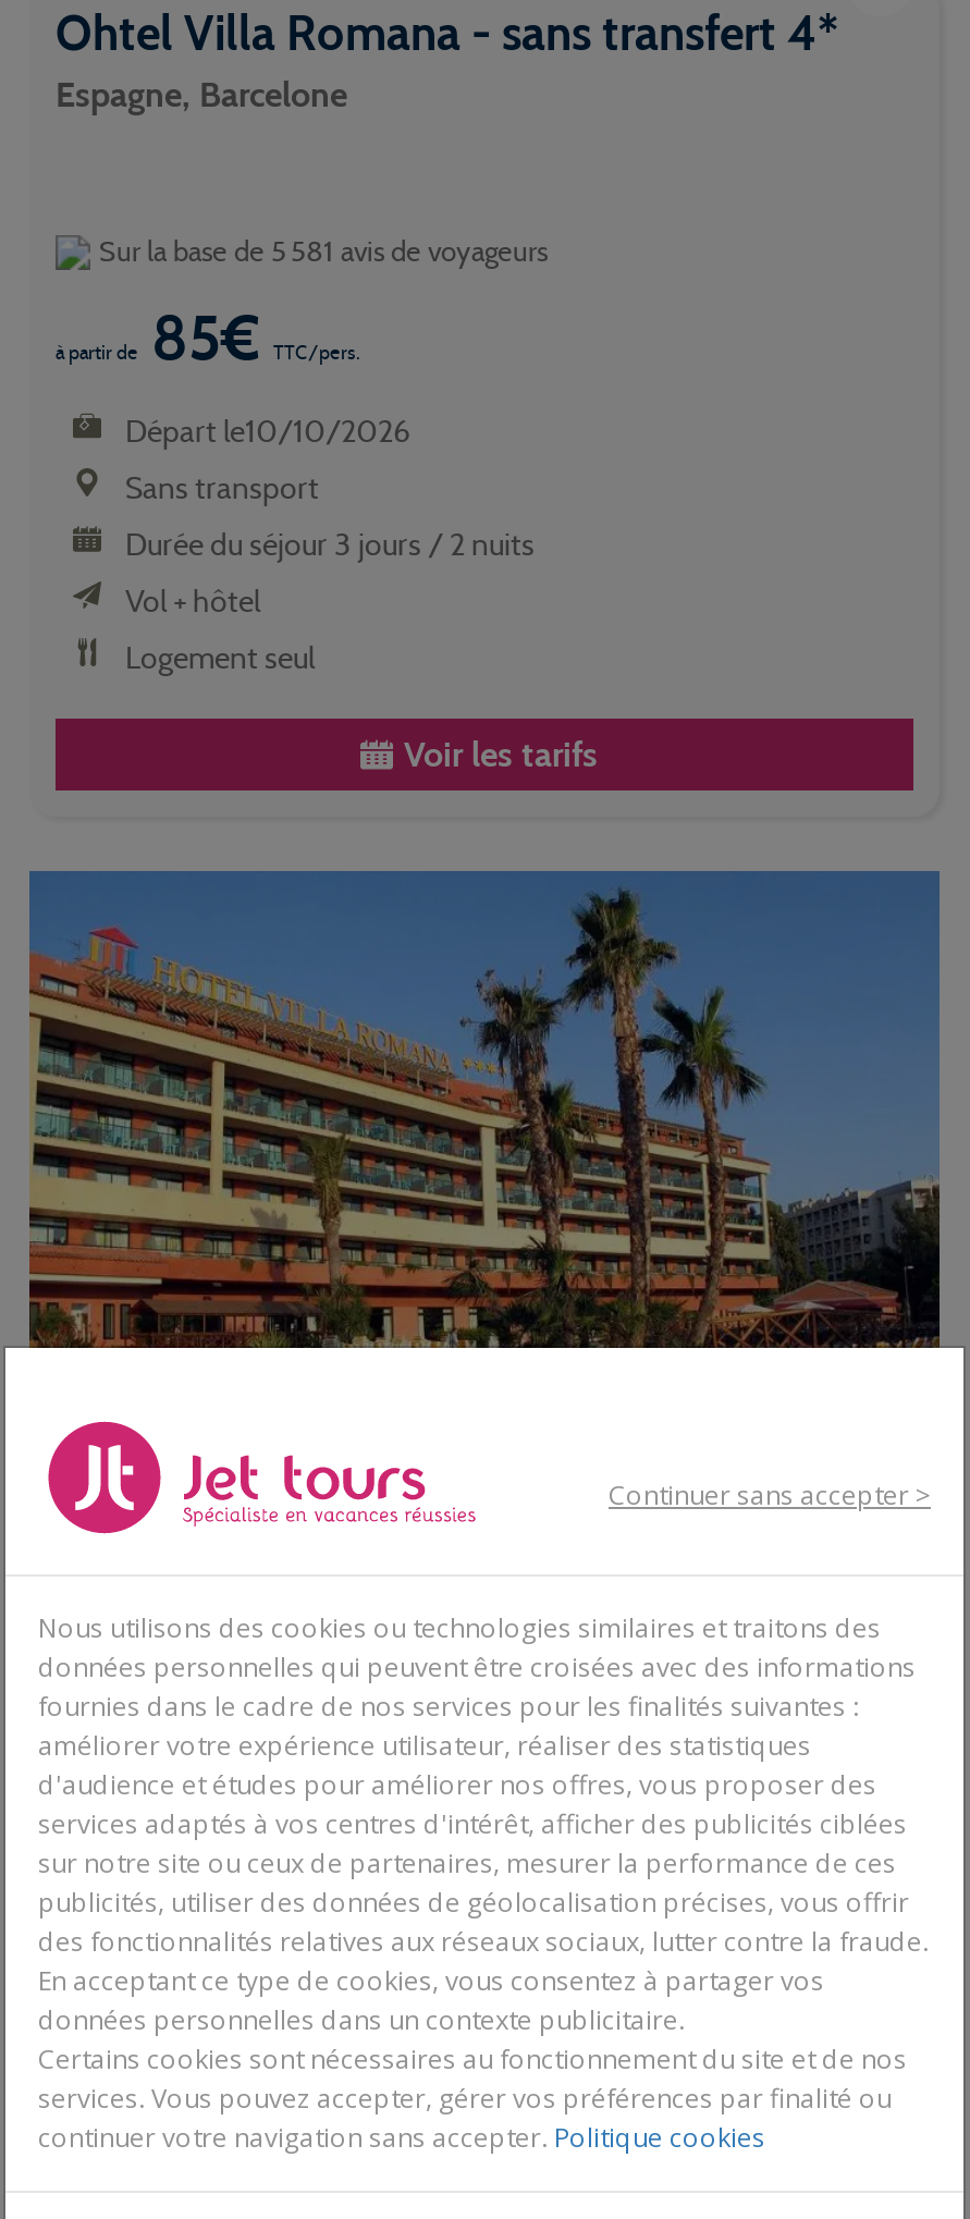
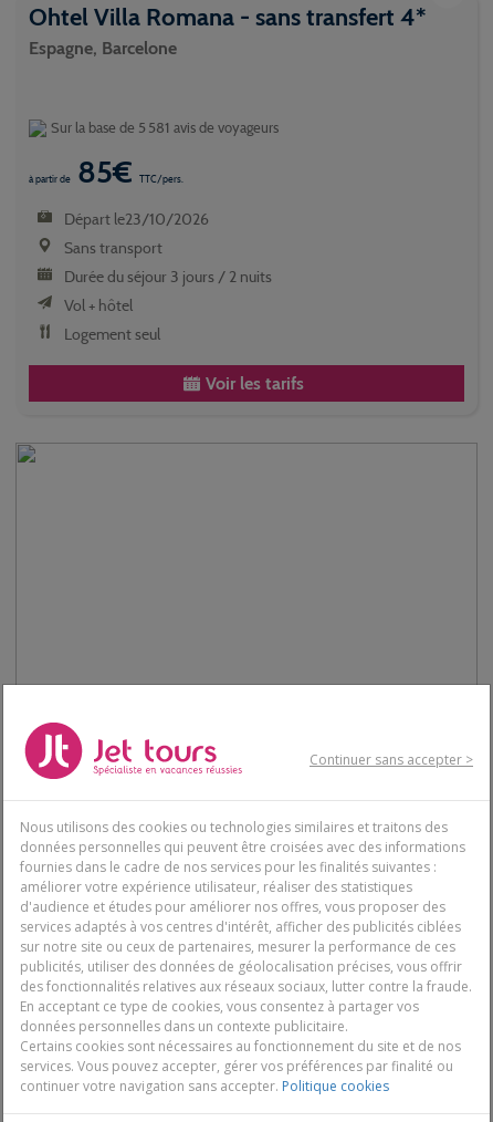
[125,412,410,451] Départ le10/10/2026 -> [64,209,209,229] Départ le23/10/2026
[29,871,940,1350] [image] -> none

